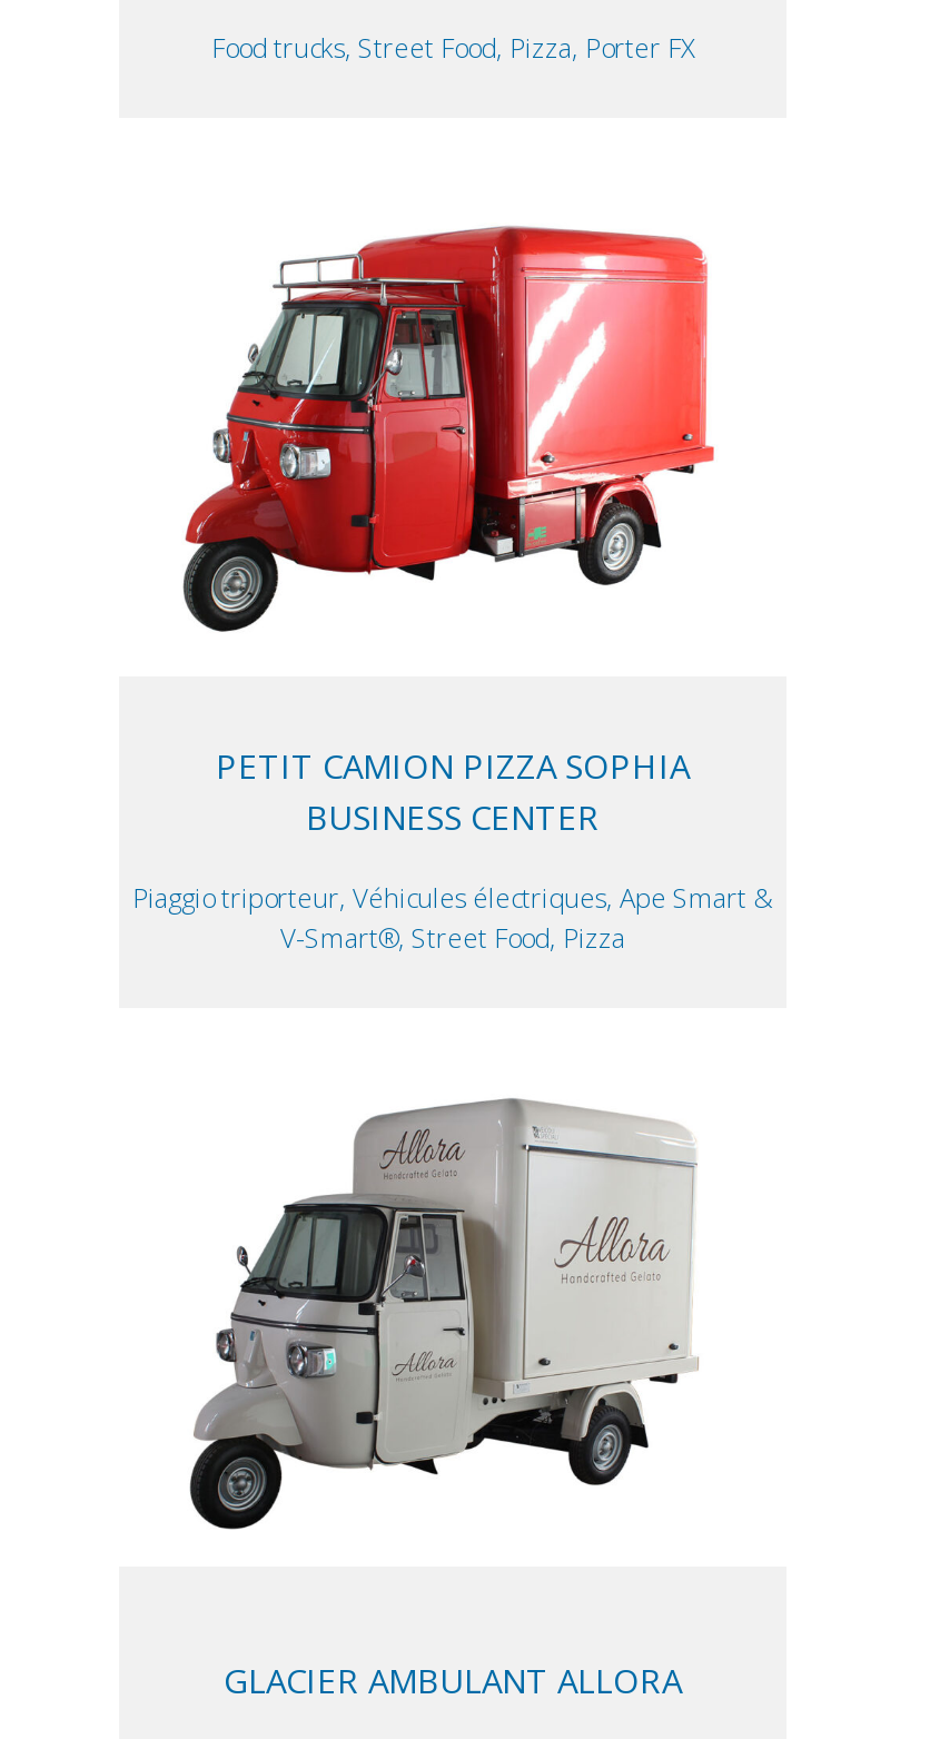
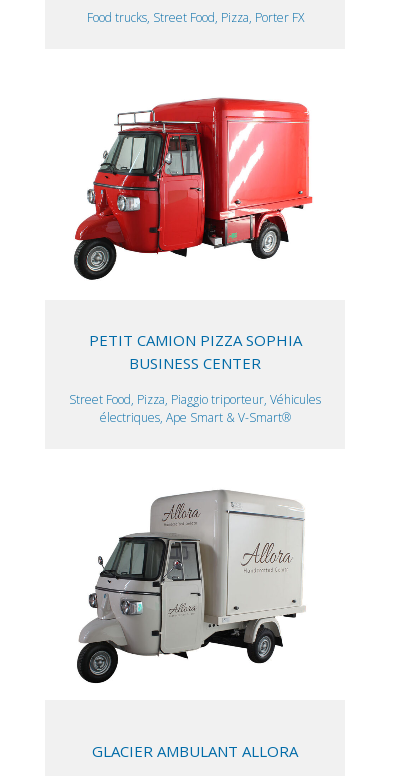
[132,878,773,956] Piaggio triporteur, Véhicules électriques, Ape Smart & | V-Smart®, Street Food, Pizza -> [69,391,321,426] Street Food, Pizza, Piaggio triporteur, Véhicules | électriques, Ape Smart & V-Smart®

